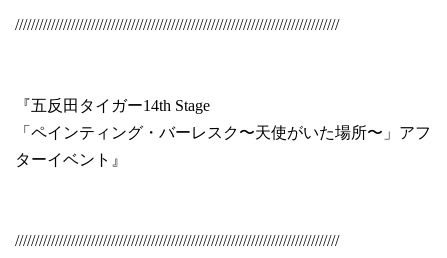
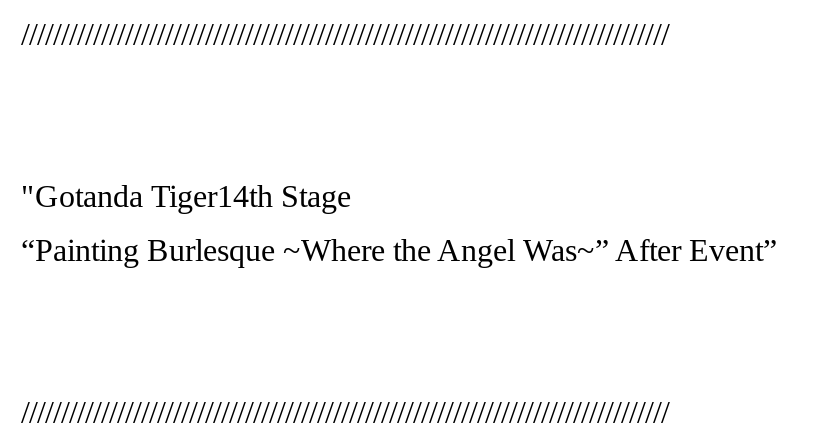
[15,96,431,167] 『五反田タイガー14th Stage | 「ペインティング・バーレスク〜天使がいた場所〜」アフ | ターイベント』 -> [21,178,777,266] "Gotanda Tiger14th Stage | “Painting Burlesque ~Where the Angel Was~” After Event”

